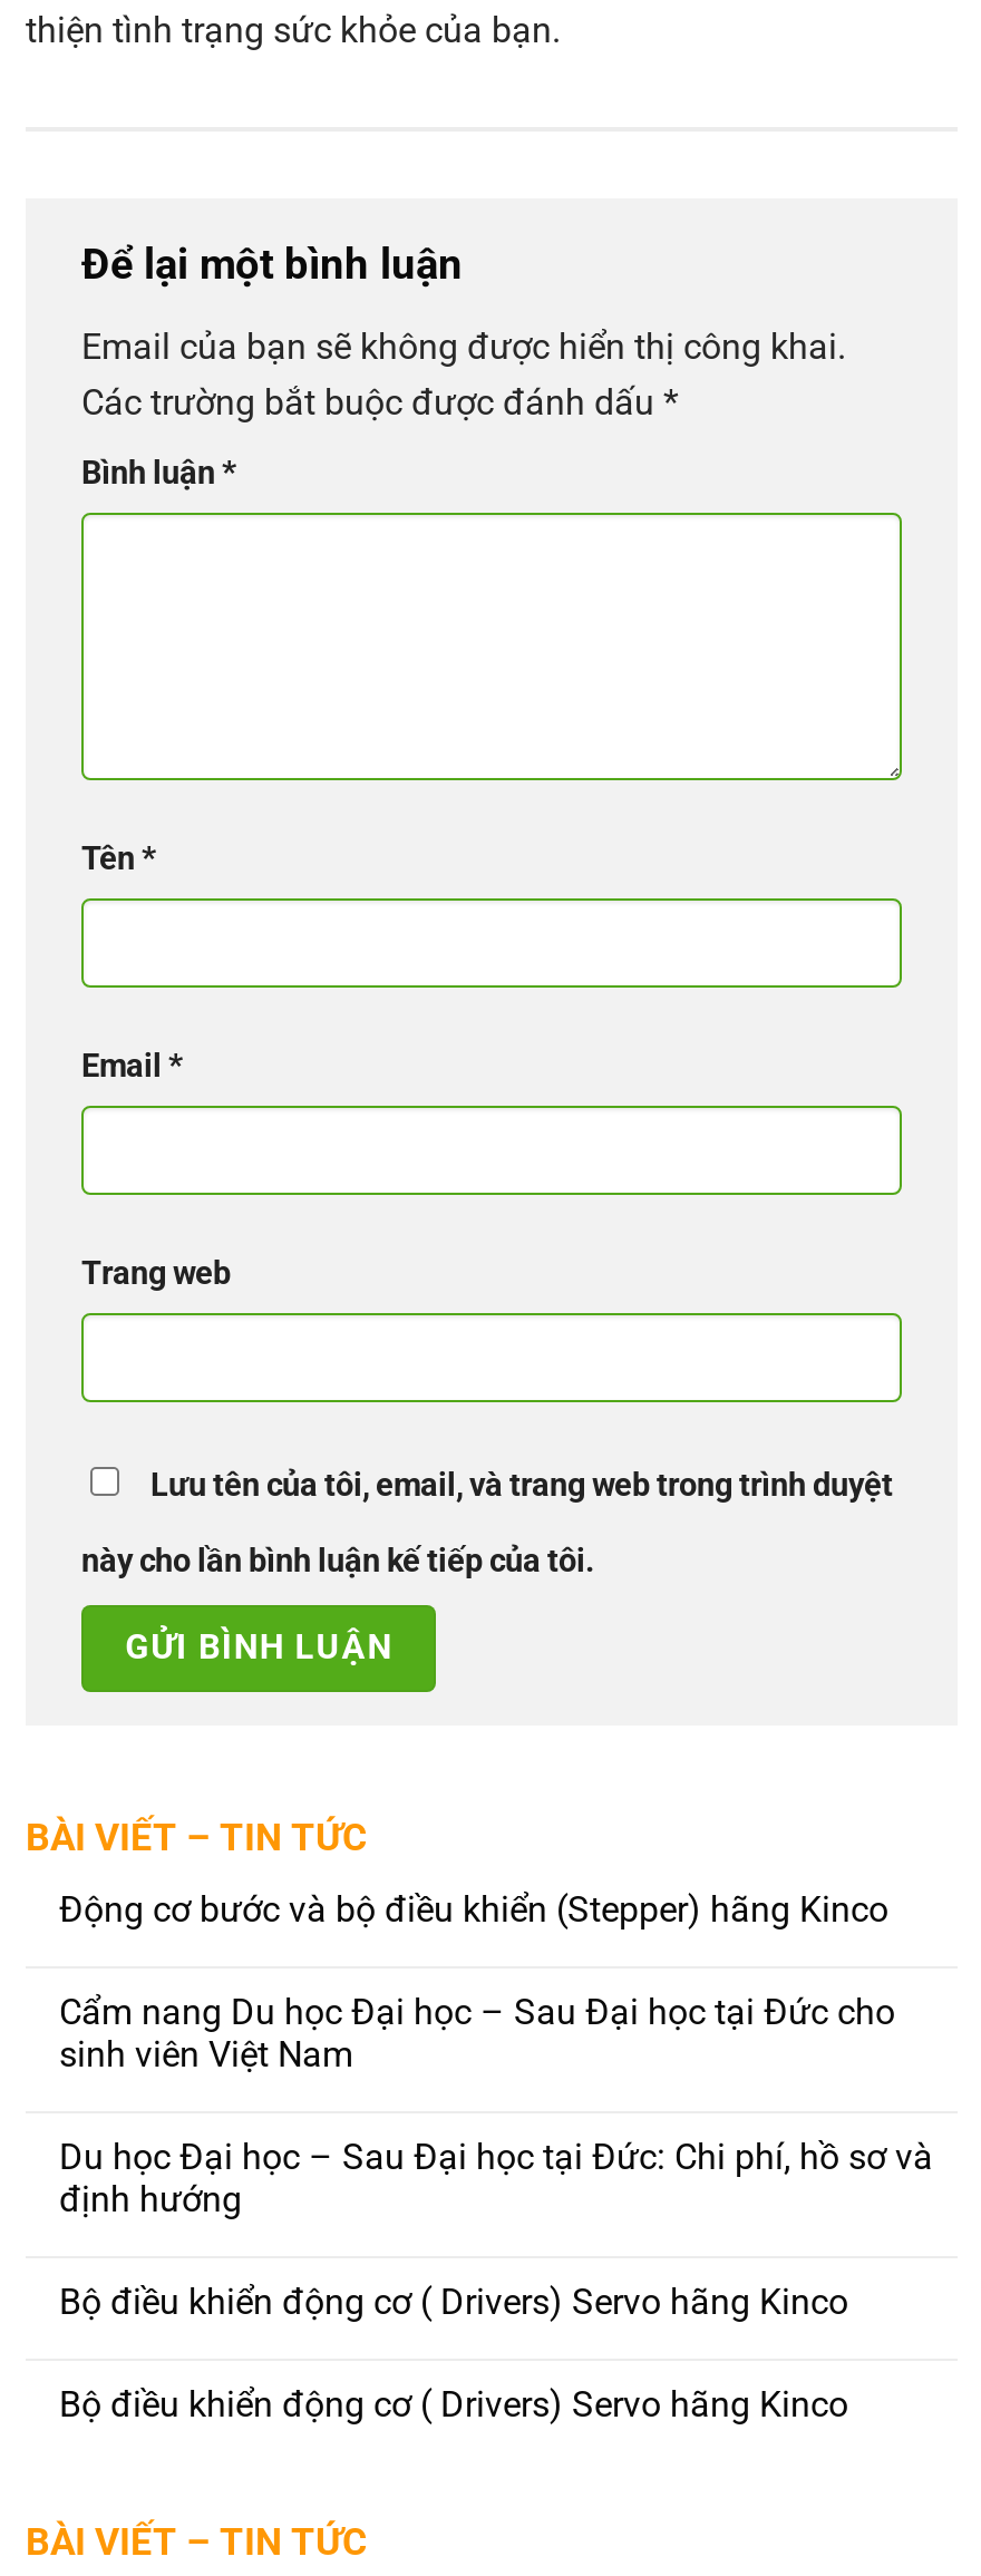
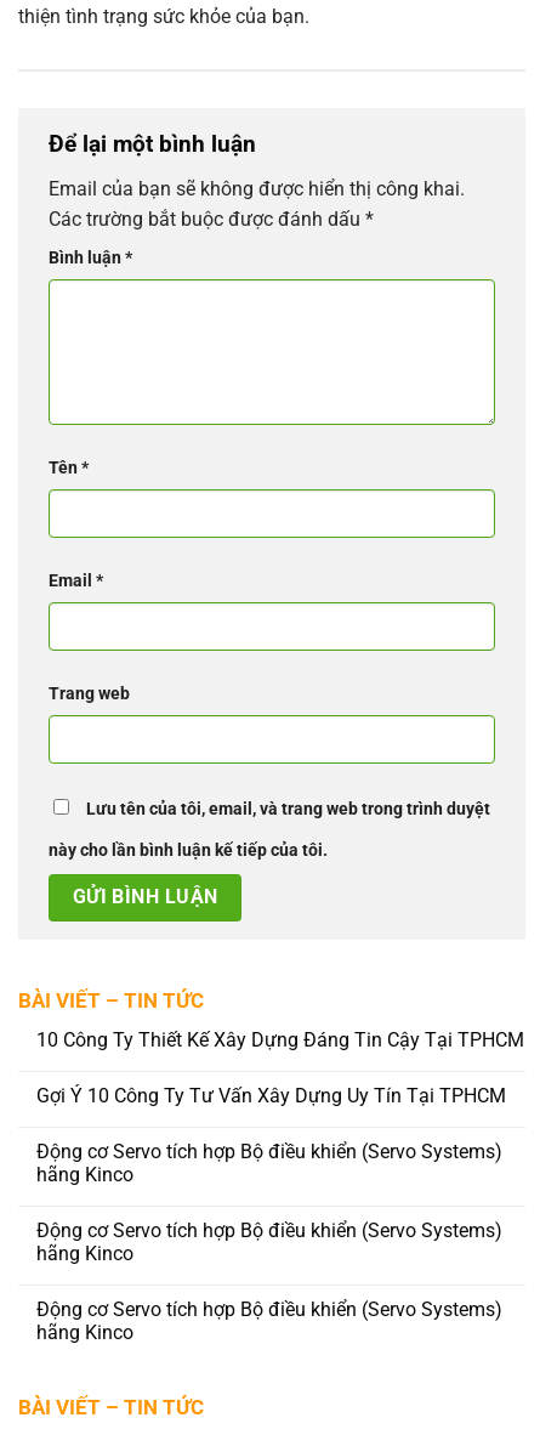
[59,1889,888,1931] Động cơ bước và bộ điều khiển (Stepper) hãng Kinco -> [36,1029,524,1052] 10 Công Ty Thiết Kế Xây Dựng Đáng Tin Cậy Tại TPHCM
[59,1991,895,2076] Cẩm nang Du học Đại học – Sau Đại học tại Đức cho | sinh viên Việt Nam -> [36,1084,506,1108] Gợi Ý 10 Công Ty Tư Vấn Xây Dựng Uy Tín Tại TPHCM
[59,2136,933,2221] Du học Đại học – Sau Đại học tại Đức: Chi phí, hồ sơ và | định hướng -> [36,1140,502,1186] Động cơ Servo tích hợp Bộ điều khiển (Servo Systems) | hãng Kinco
[59,2281,848,2323] Bộ điều khiển động cơ ( Drivers) Servo hãng Kinco -> [36,1219,502,1265] Động cơ Servo tích hợp Bộ điều khiển (Servo Systems) | hãng Kinco
[59,2384,848,2426] Bộ điều khiển động cơ ( Drivers) Servo hãng Kinco -> [36,1298,502,1344] Động cơ Servo tích hợp Bộ điều khiển (Servo Systems) | hãng Kinco

